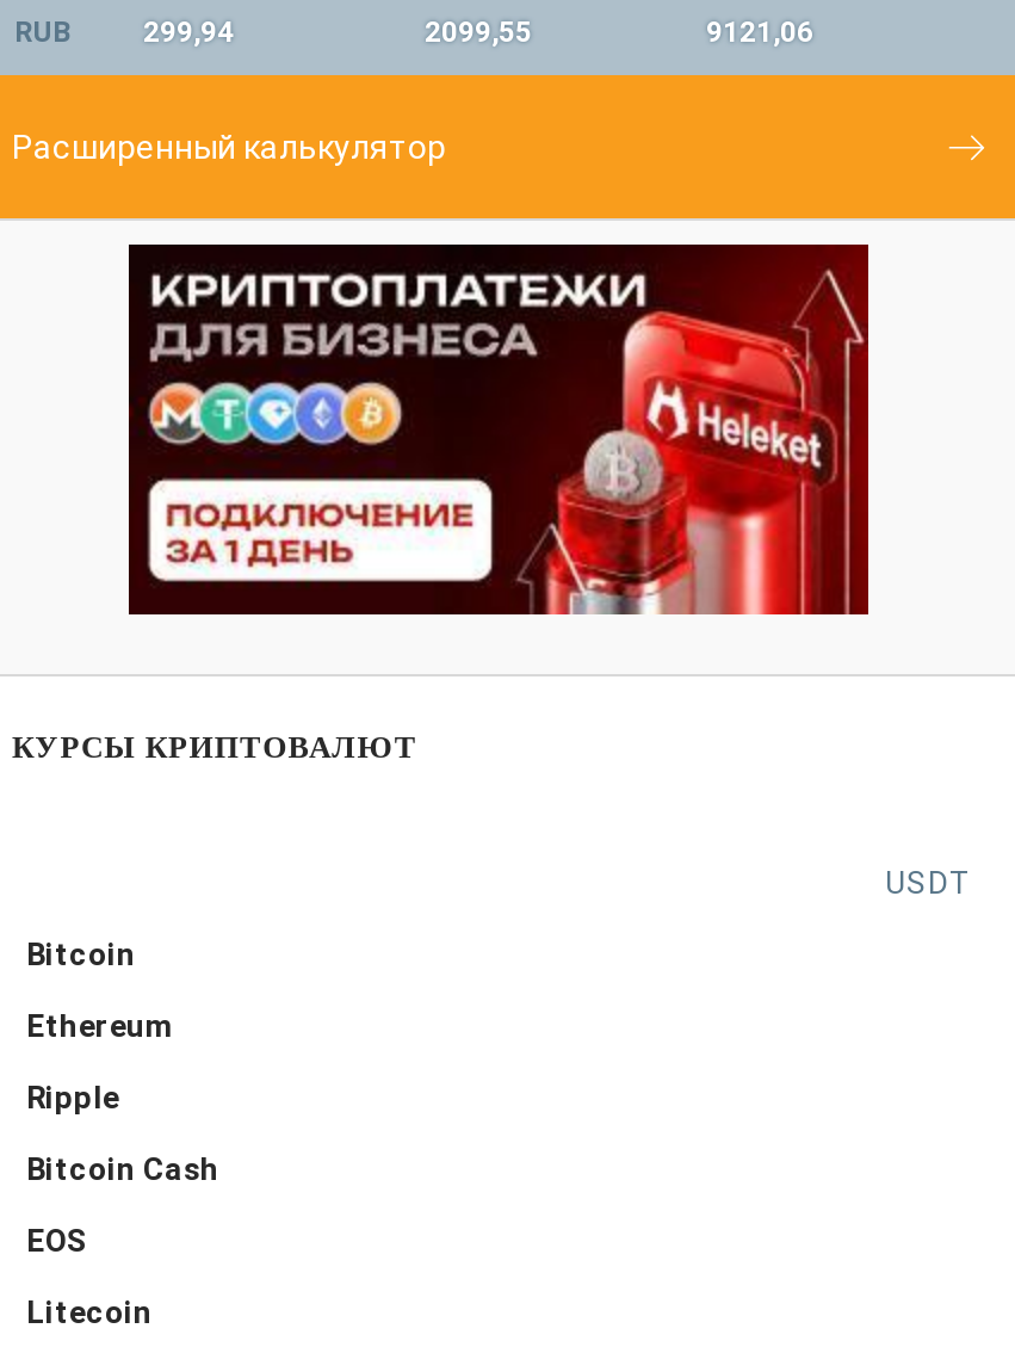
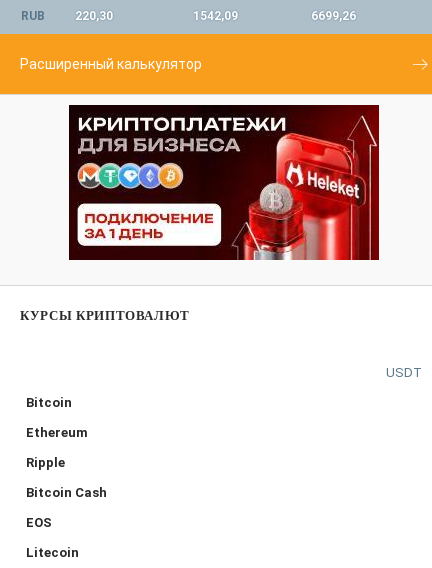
[143,16,234,50] 299,94 -> [75,9,113,23] 220,30
[425,16,532,50] 2099,55 -> [193,9,238,23] 1542,09
[706,16,813,50] 9121,06 -> [311,9,356,23] 6699,26

